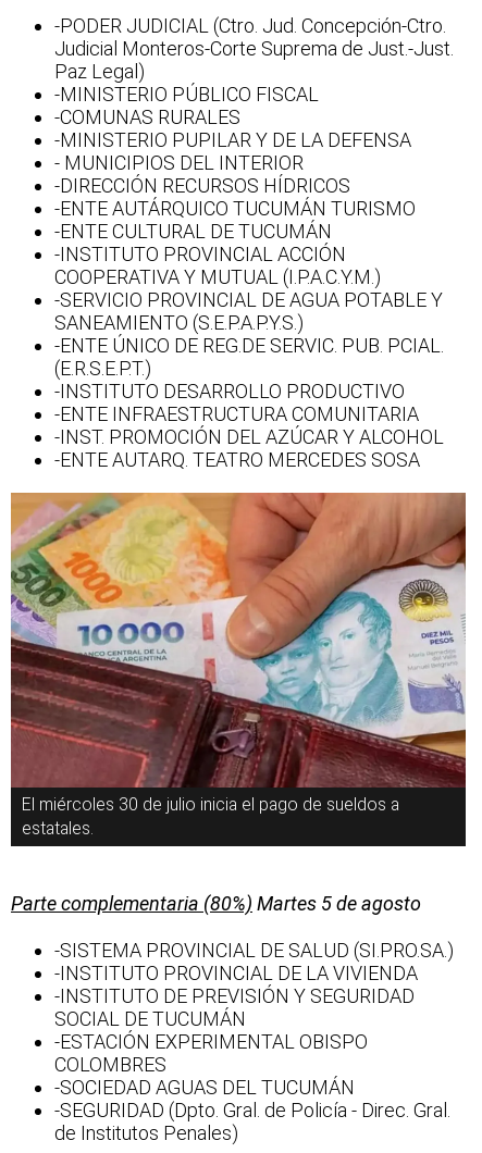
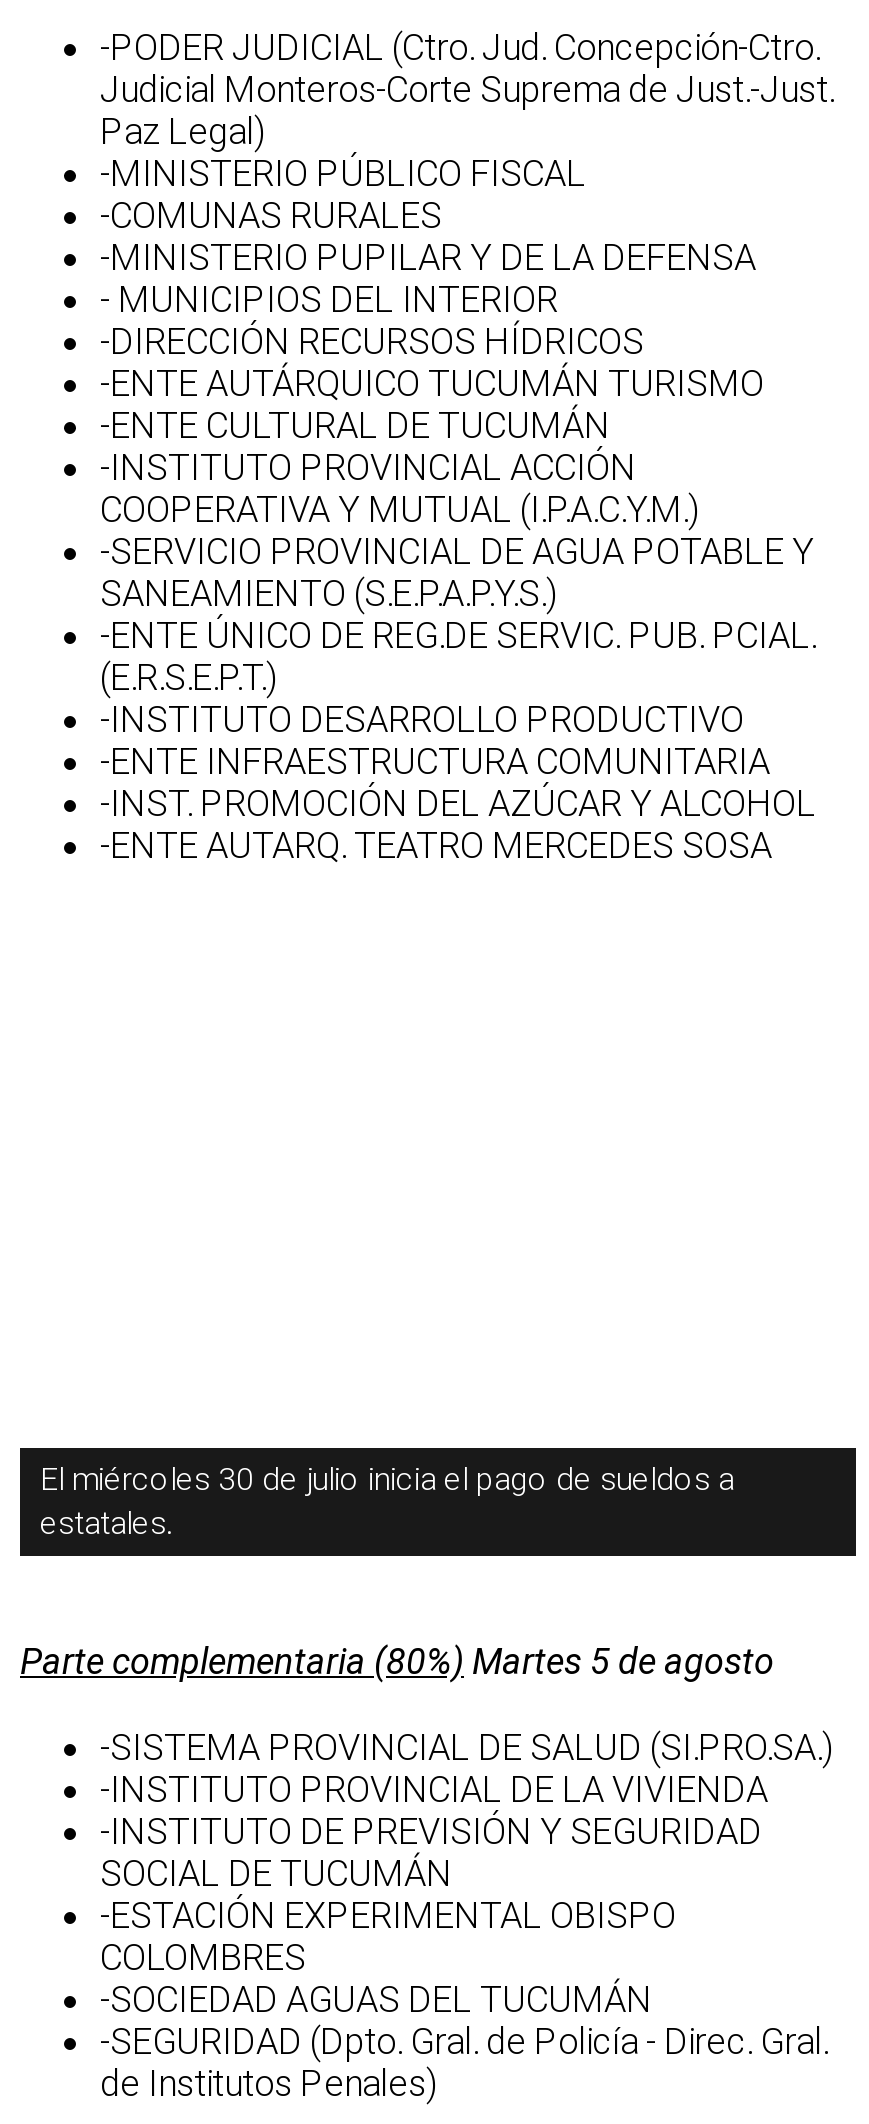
[10,492,467,789] [image] -> none

